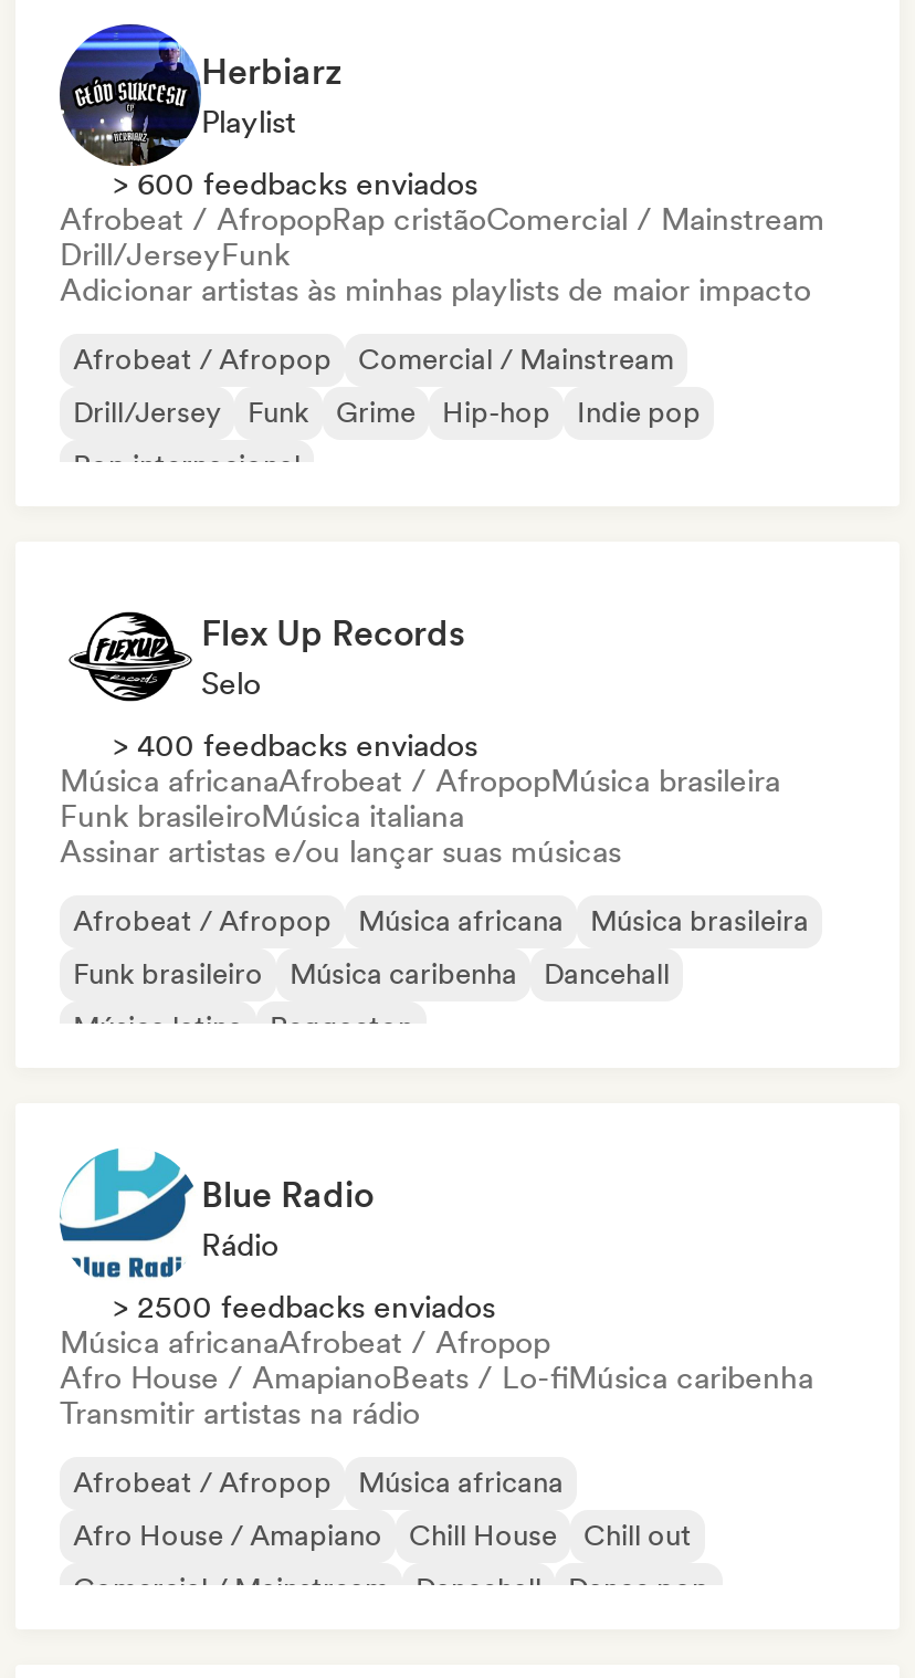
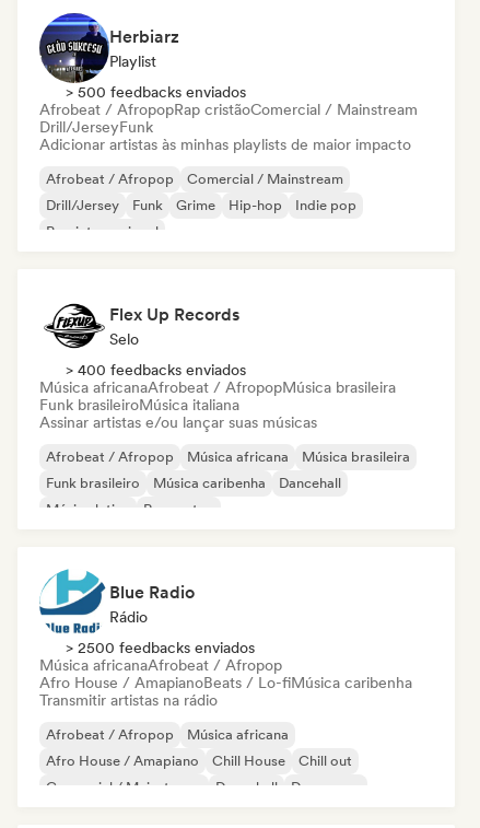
[113,166,477,201] > 600 feedbacks enviados -> [66,83,246,101] > 500 feedbacks enviados

